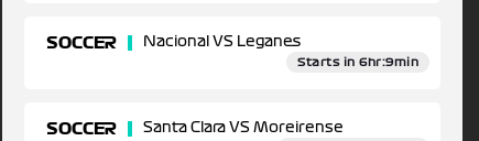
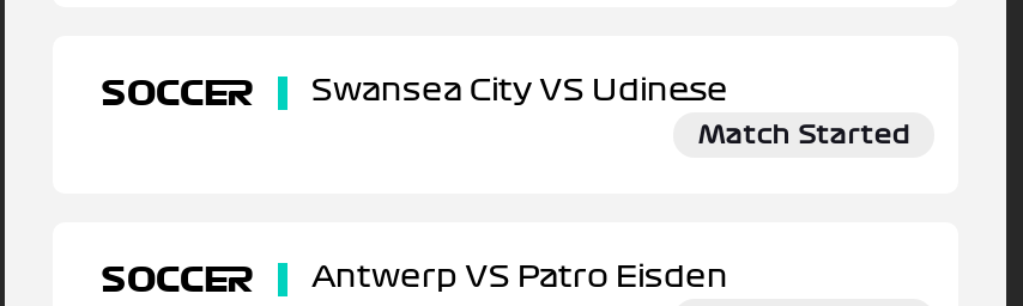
[143,35,301,48] Nacional VS Leganes -> [311,76,728,105] Swansea City VS Udinese
[297,56,418,68] Starts in 6hr:9min -> [698,122,910,148] Match Started
[143,121,344,134] Santa Clara VS Moreirense -> [311,263,728,292] Antwerp VS Patro Eisden

